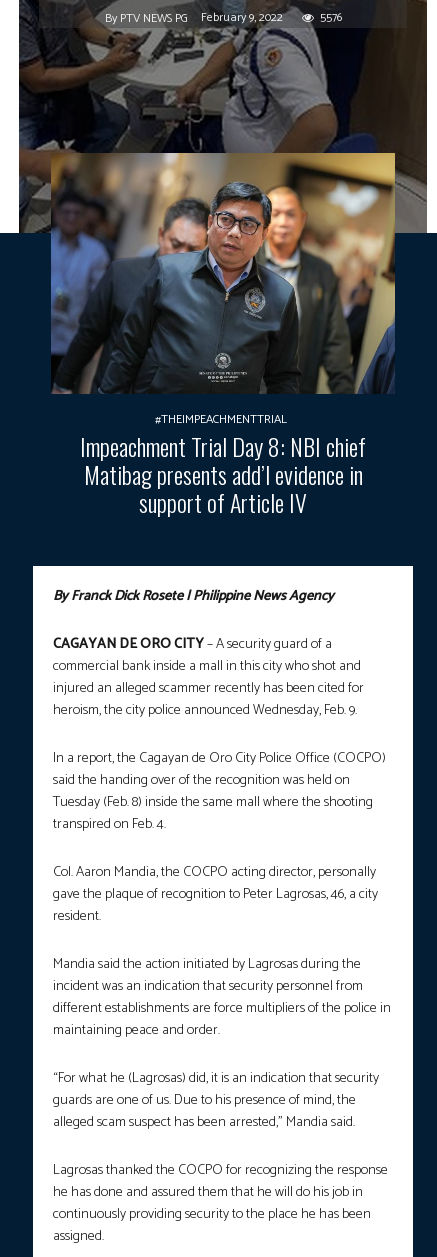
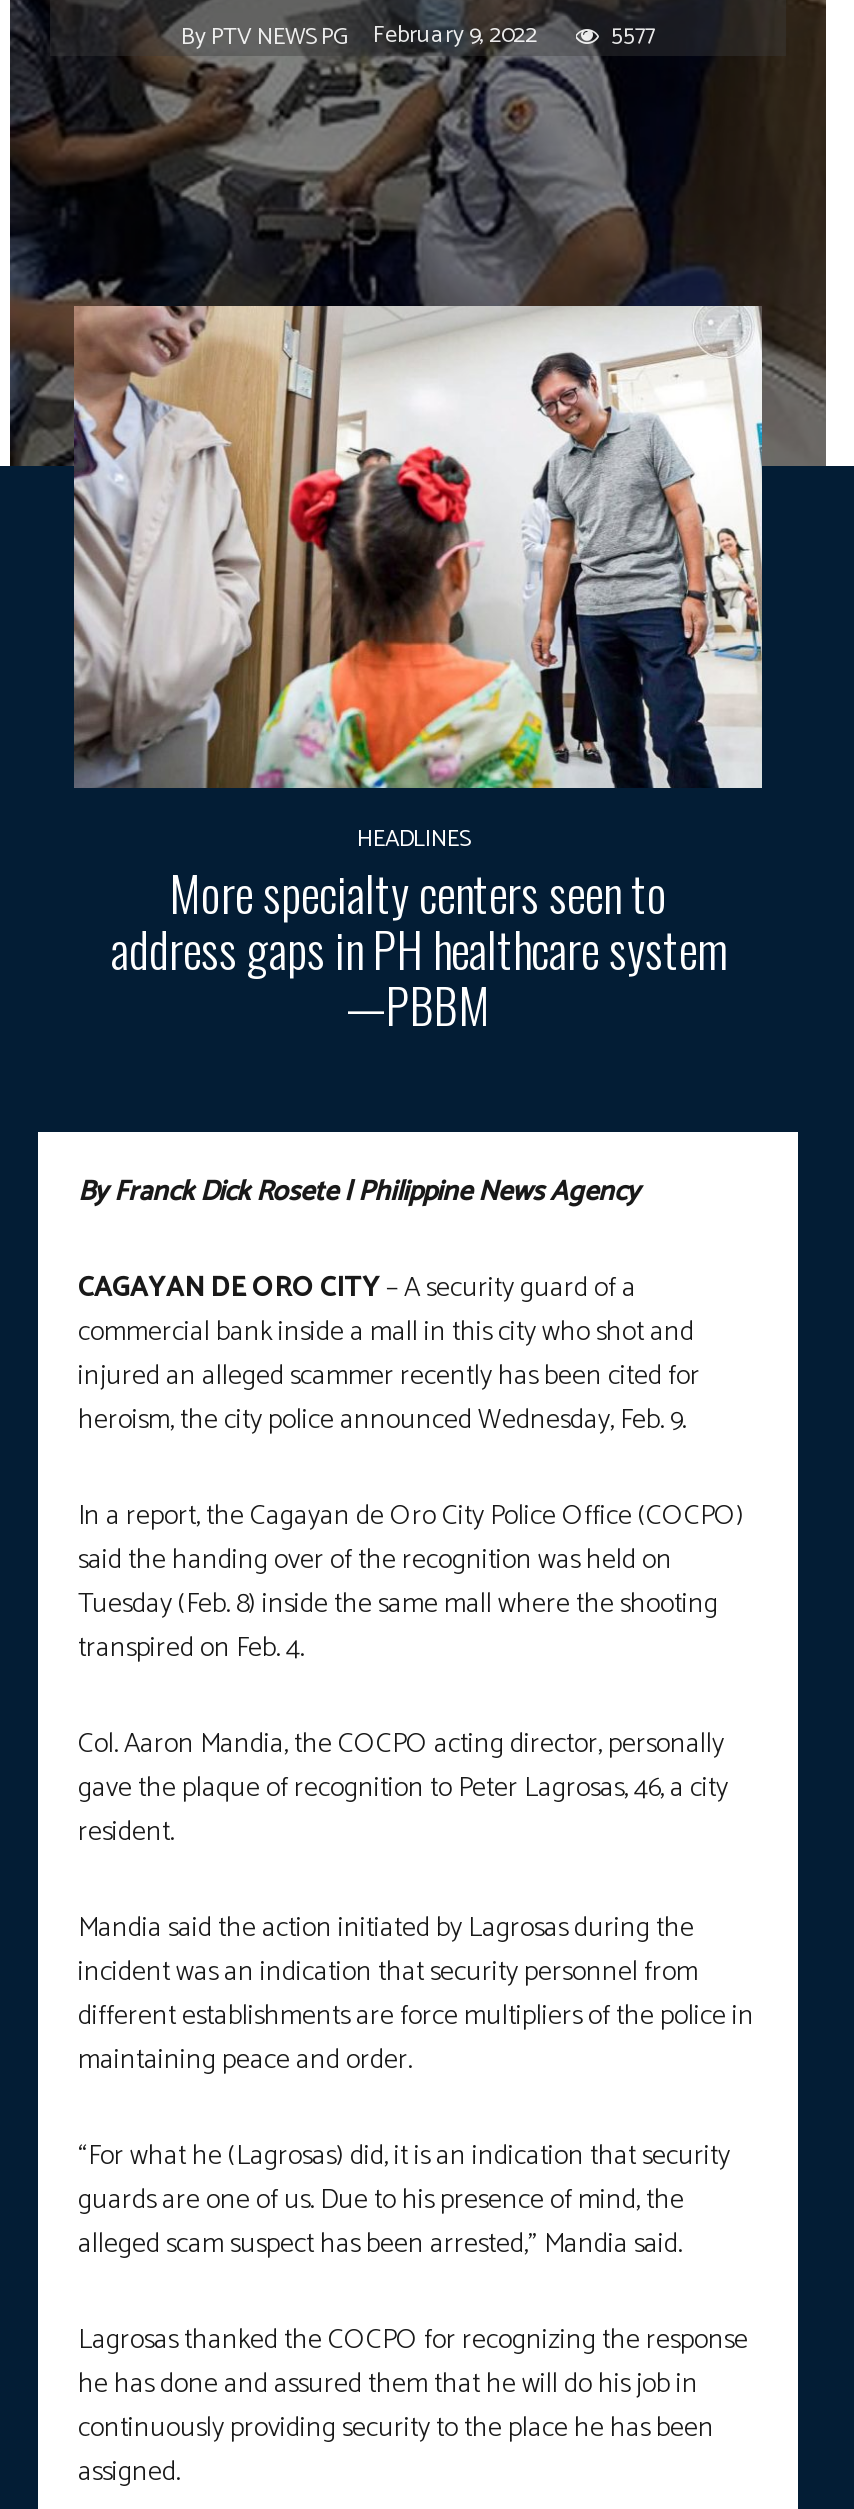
[104,8,341,28] By PTV NEWS PG February 9, 2022 5576 -> [181,16,655,56] By PTV NEWS PG February 9, 2022 5577
[51,152,395,520] [image] | #THEIMPEACHMENTTRIAL | Impeachment Trial Day 8: NBI chief | Matibag presents add’l evidence in | support of Article IV -> [72,304,764,1040] [image] | HEADLINES | More specialty centers seen to | address gaps in PH healthcare system | —PBBM

